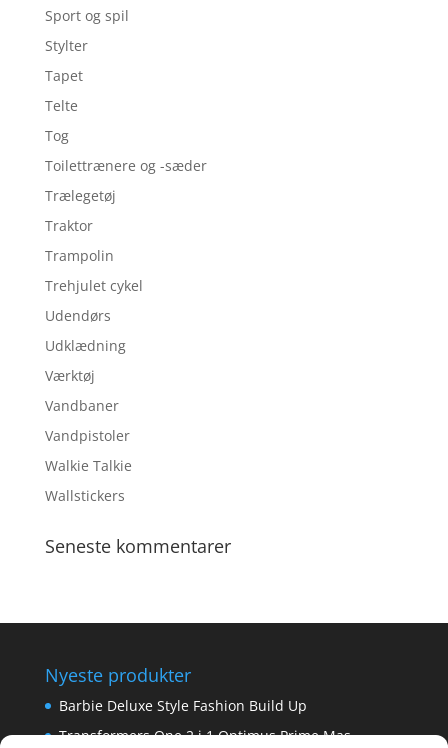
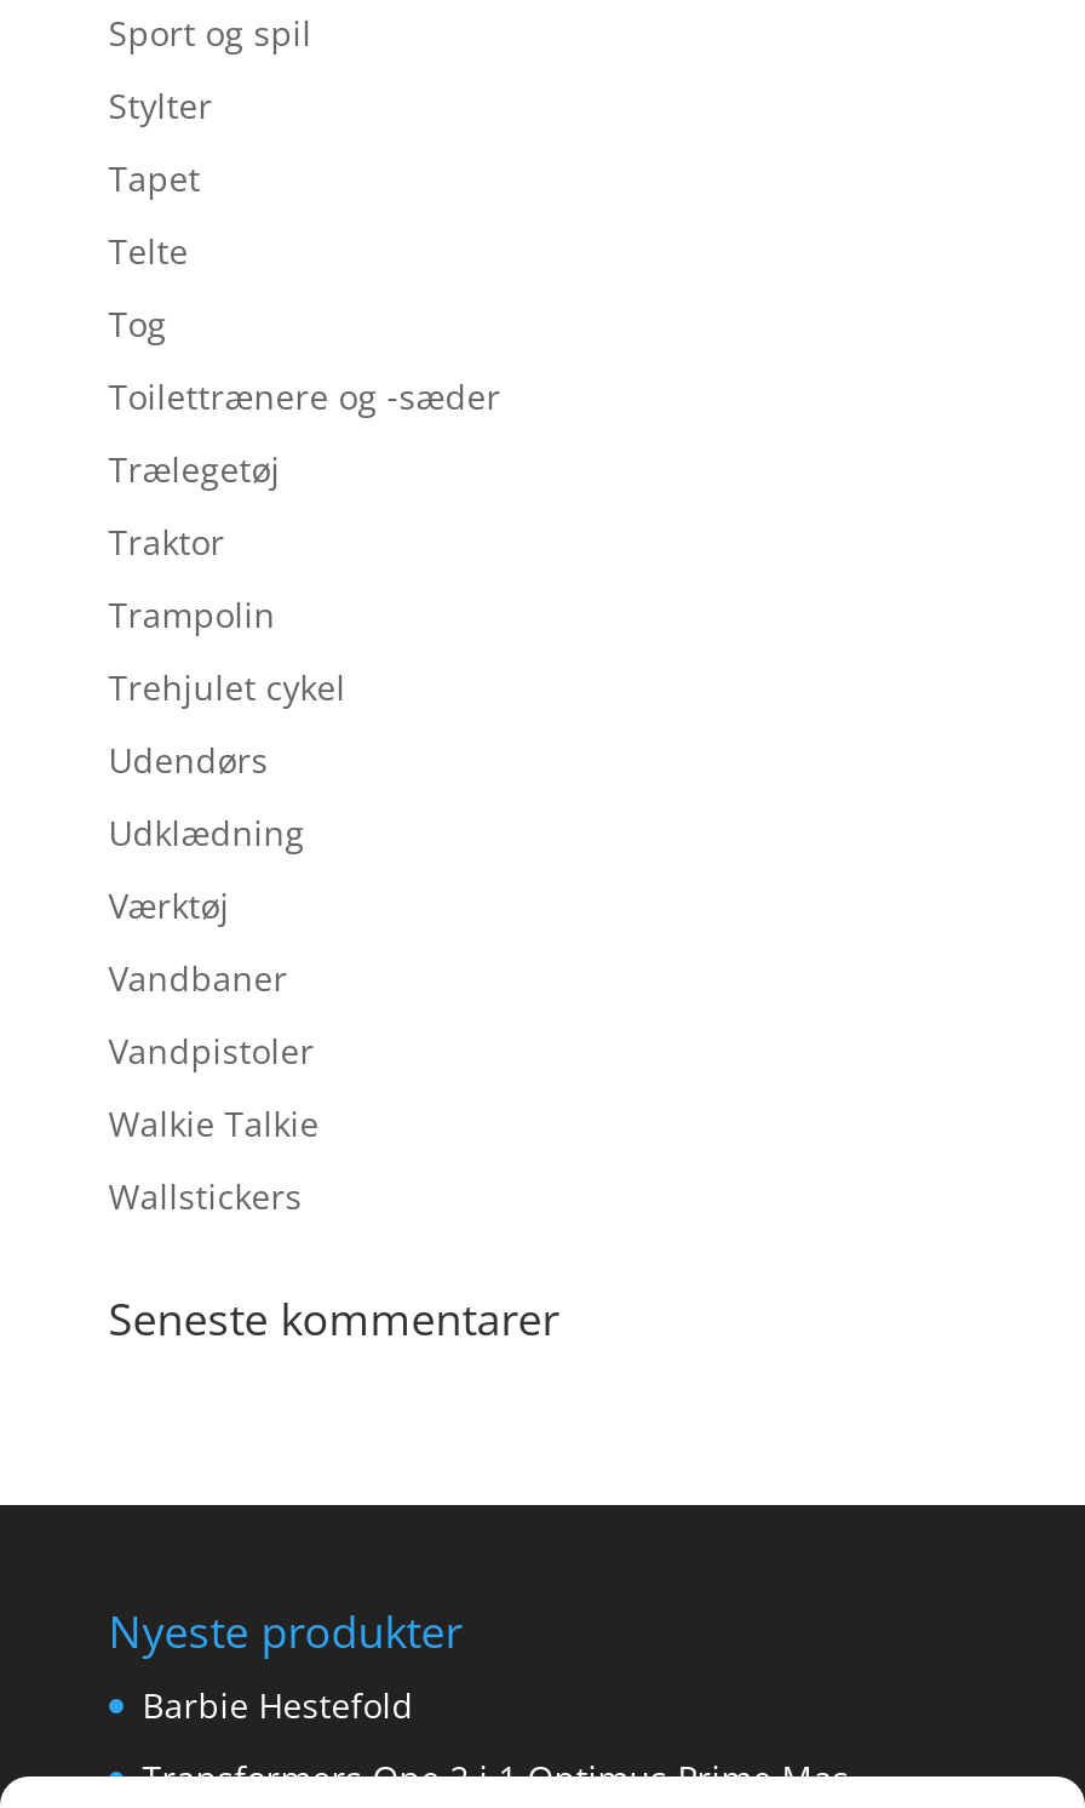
[59,696,307,715] Barbie Deluxe Style Fashion Build Up -> [142,1683,414,1729] Barbie Hestefold

